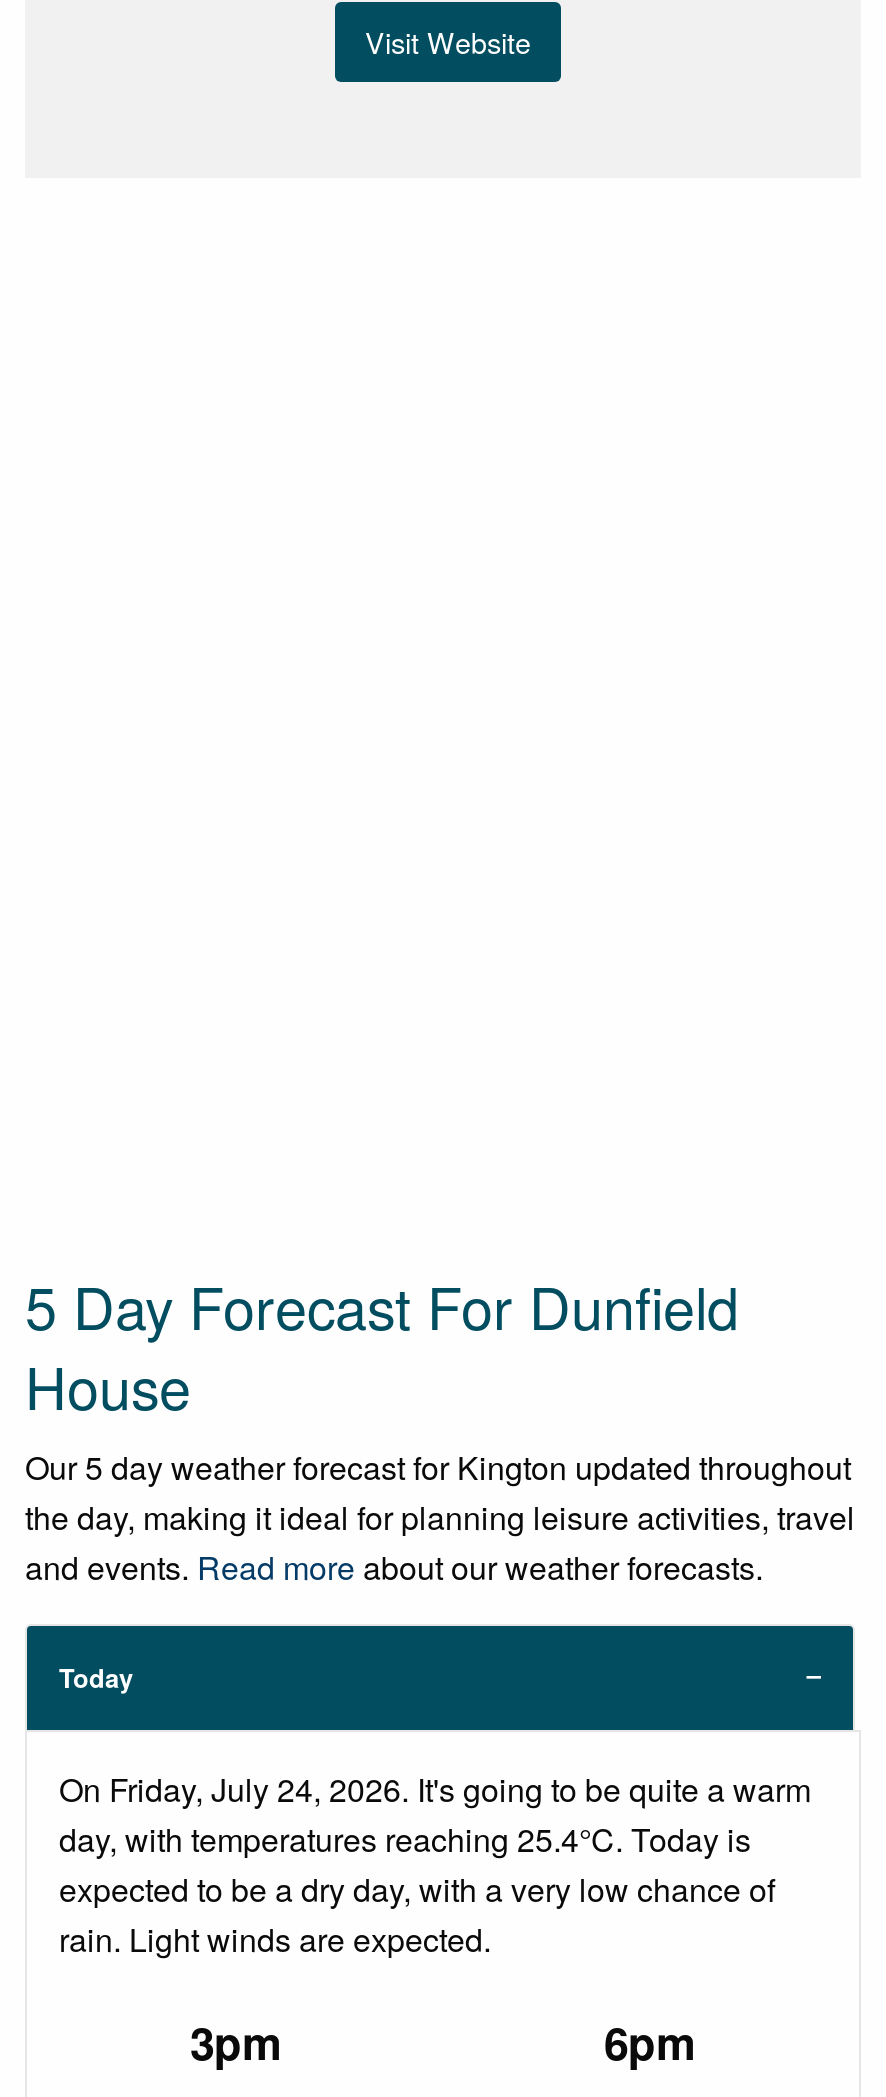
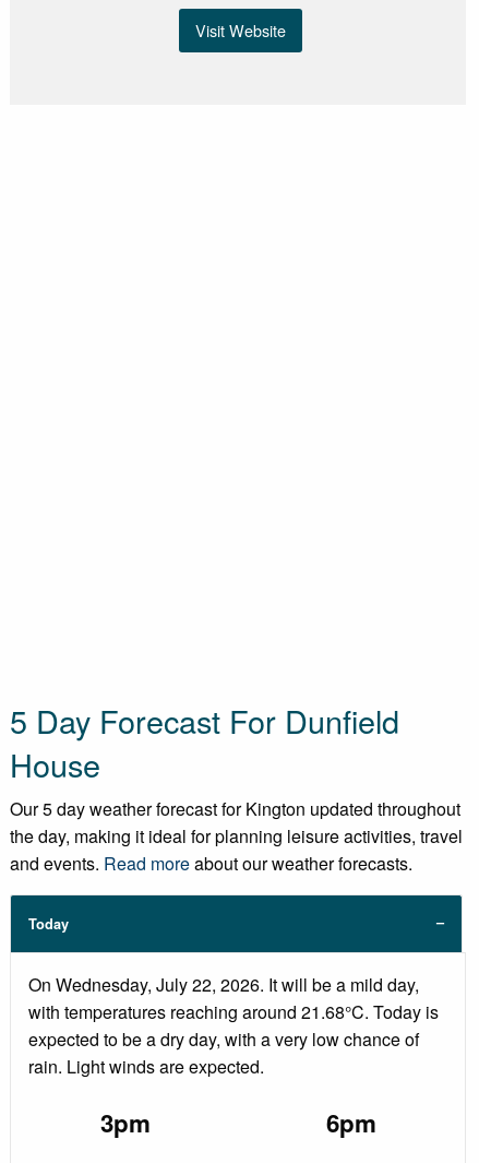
[59,1766,811,1862] On Friday, July 24, 2026. It's going to be quite a warm | day, with temperatures reaching 25.4°C. Today is -> [28,972,439,1024] On Wednesday, July 22, 2026. It will be a mild day, | with temperatures reaching around 21.68°C. Today is

